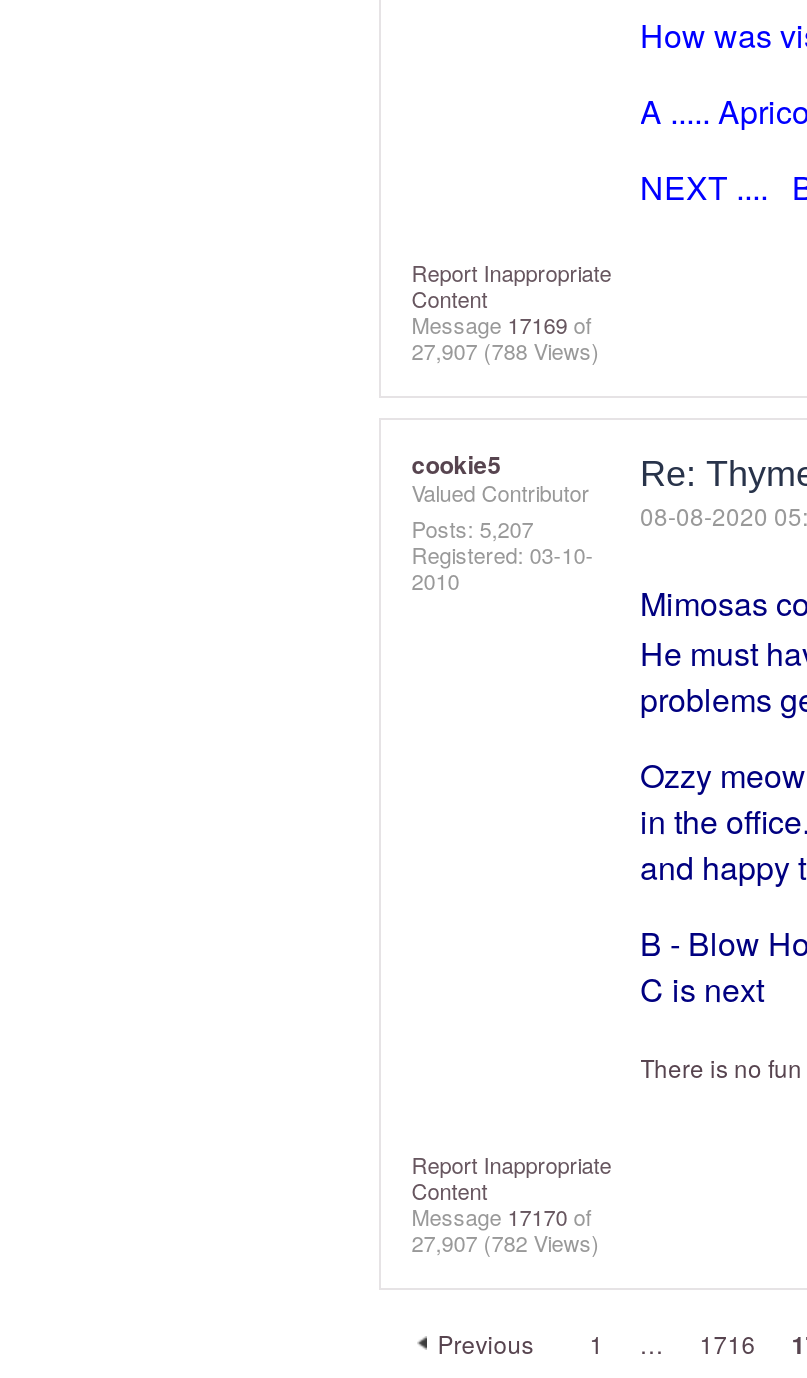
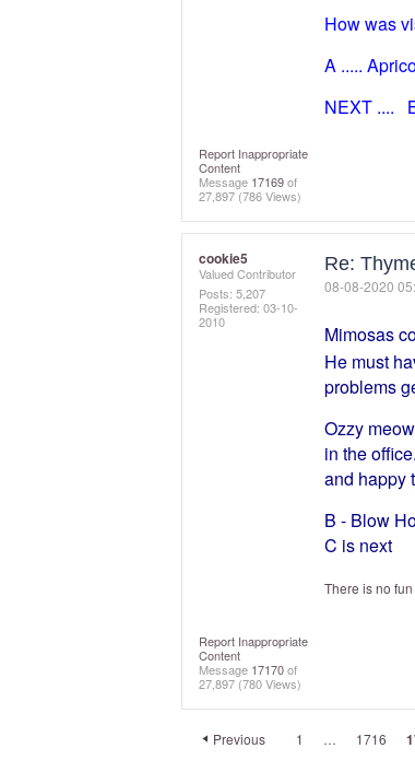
[411,334,599,366] 27,907(788 Views) -> [199,187,302,204] 27,897(786 Views)
[411,1226,599,1258] 27,907(782 Views) -> [199,675,302,692] 27,897(780 Views)

